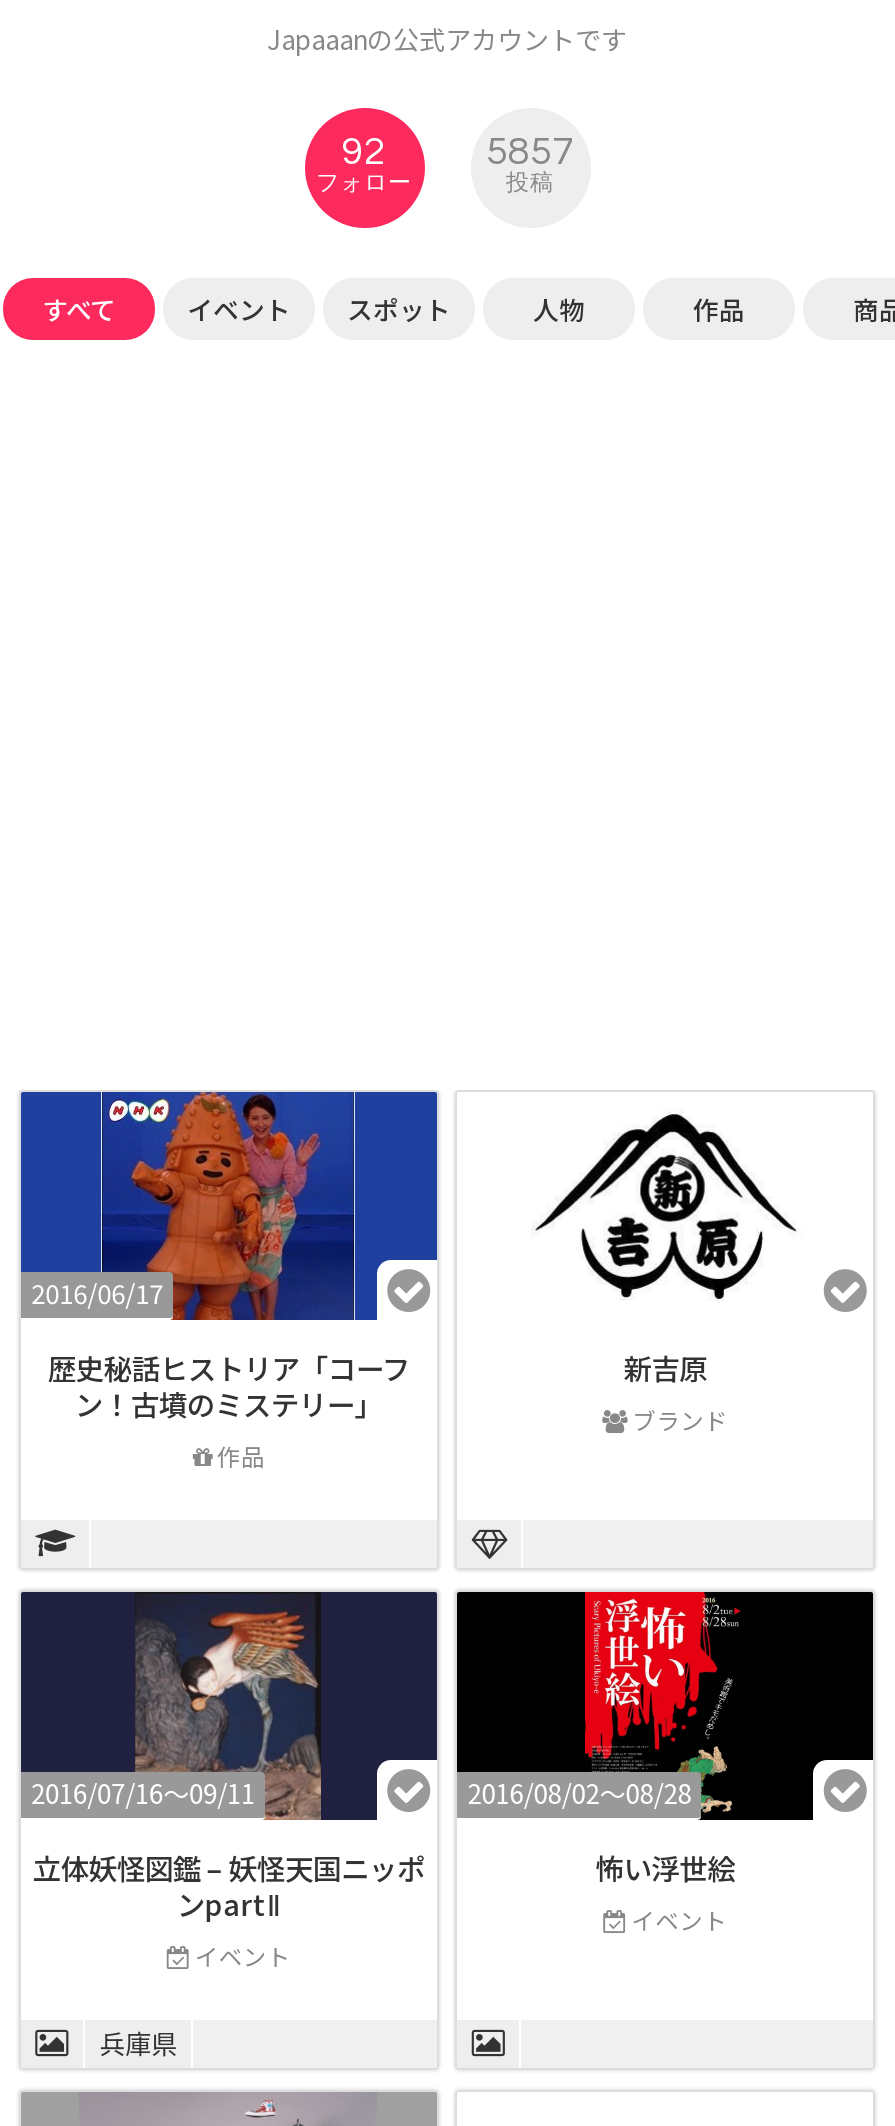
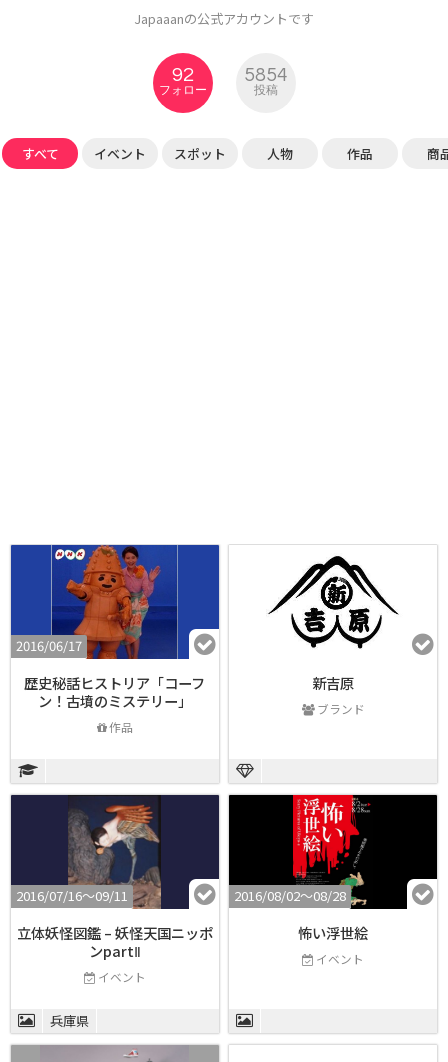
[486,132,574,172] 5857 -> [243,65,287,85] 5854

